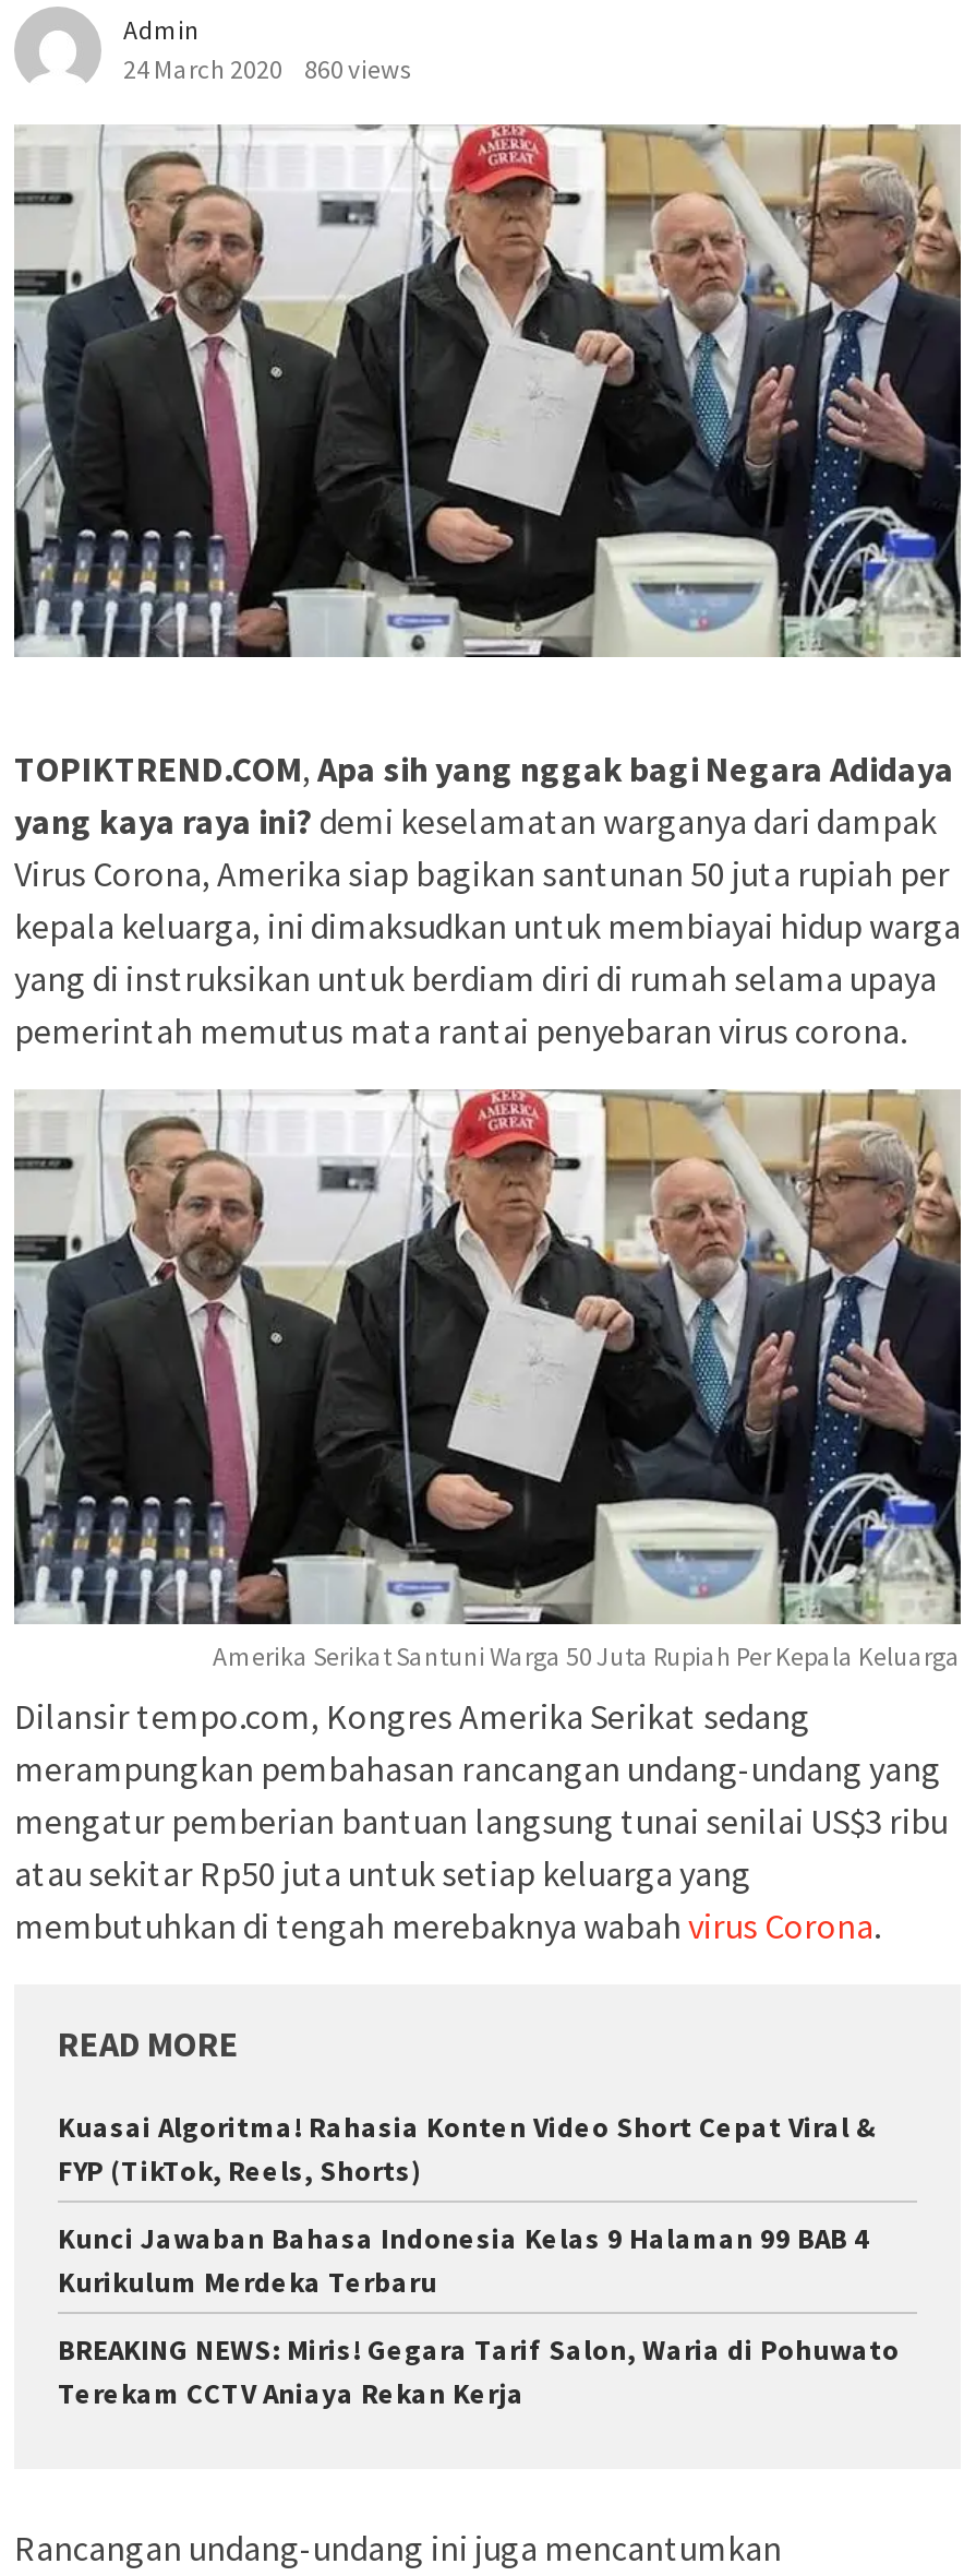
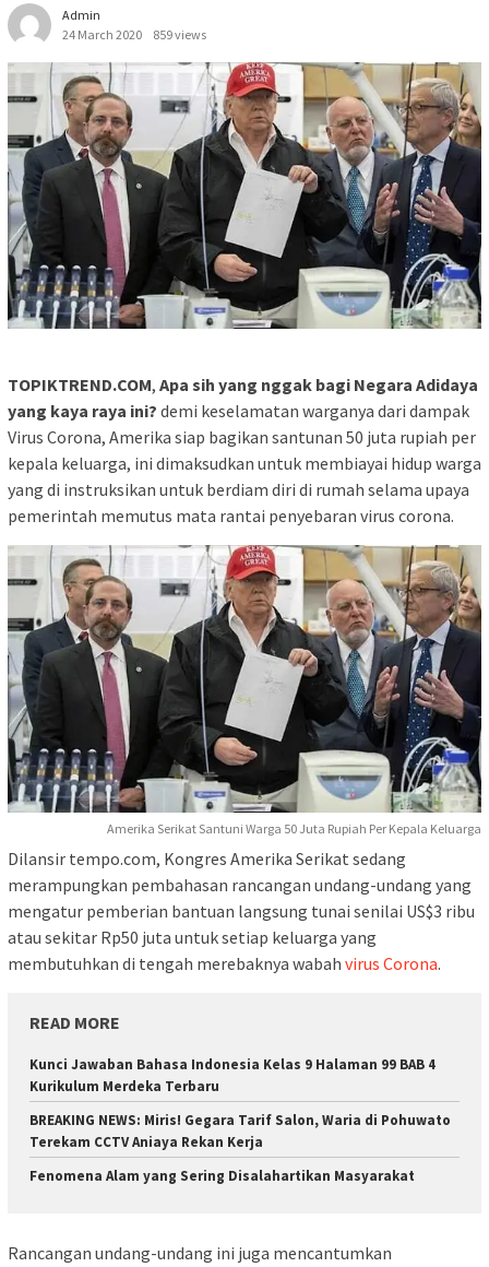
[123,52,411,85] 24 March 2020 860 views -> [62,26,206,42] 24 March 2020 859 views
[58,2108,878,2189] Kuasai Algoritma! Rahasia Konten Video Short Cepat Viral & | FYP (TikTok, Reels, Shorts) -> none
moved [58,2220,900,2412] -> [29,1055,451,1151]: Kunci Jawaban Bahasa Indonesia Kelas 9 Halaman 99 BAB 4 | Kurikulum Merdeka Terbaru | BREAKING NEWS: Miris! Gegara Tarif Salon, Waria di Pohuwato | Terekam CCTV Aniaya Rekan Kerja
none -> [29,1166,415,1185] Fenomena Alam yang Sering Disalahartikan Masyarakat

